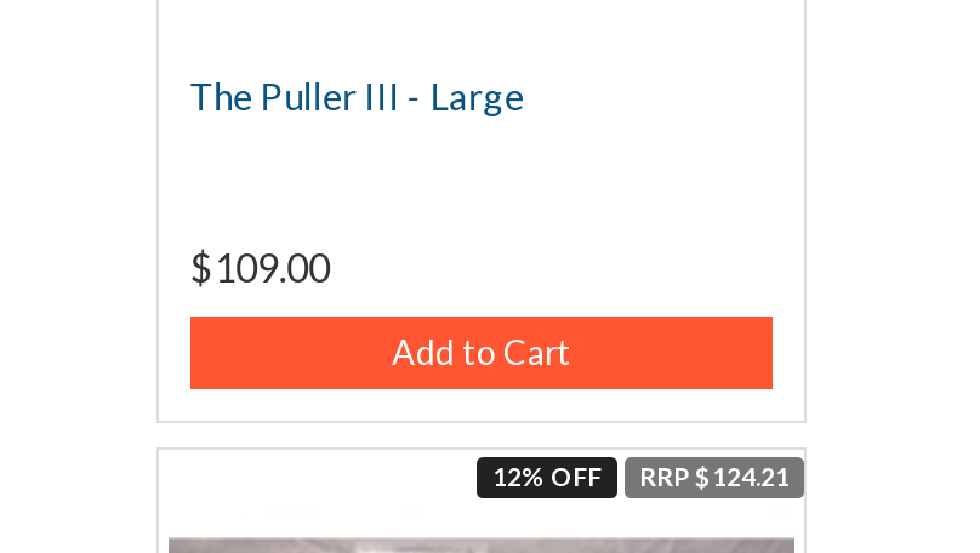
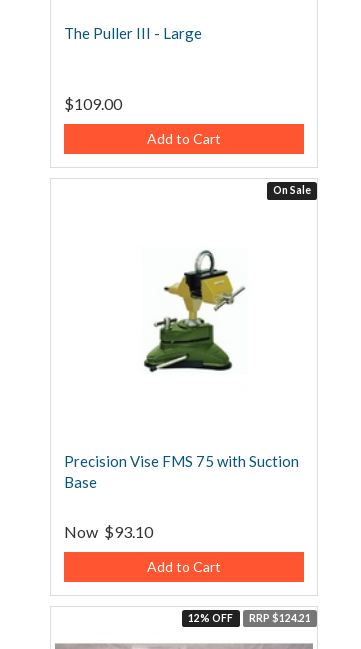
none -> [64,452,299,575] Precision Vise FMS 75 with Suction | Base | Now $93.10 | Add to Cart
none -> [143,249,246,373] [image]
none -> [273,184,311,196] On Sale

